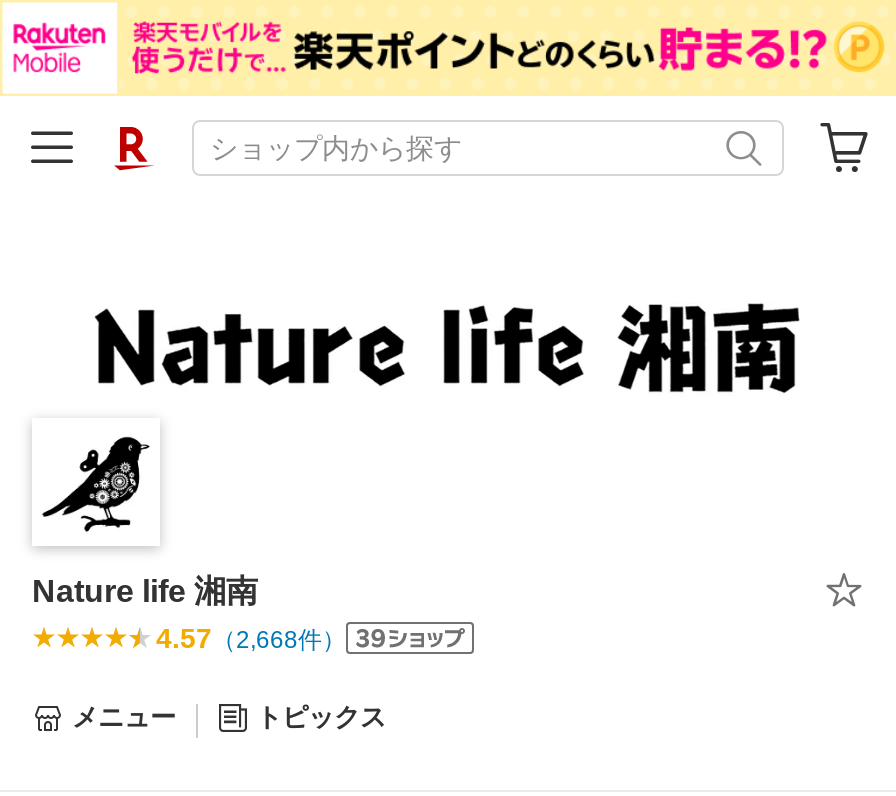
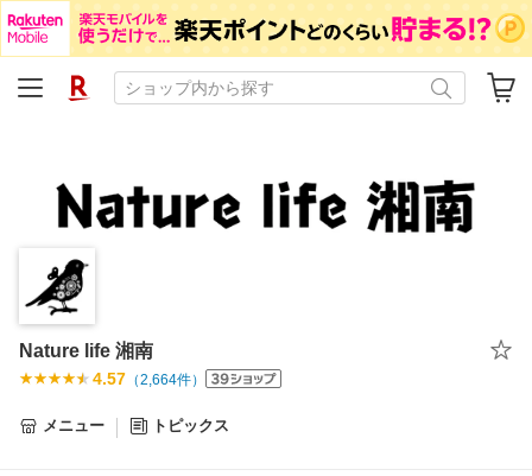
[156,622,346,654] 4.57（2,668件） -> [93,369,205,388] 4.57（2,664件）

